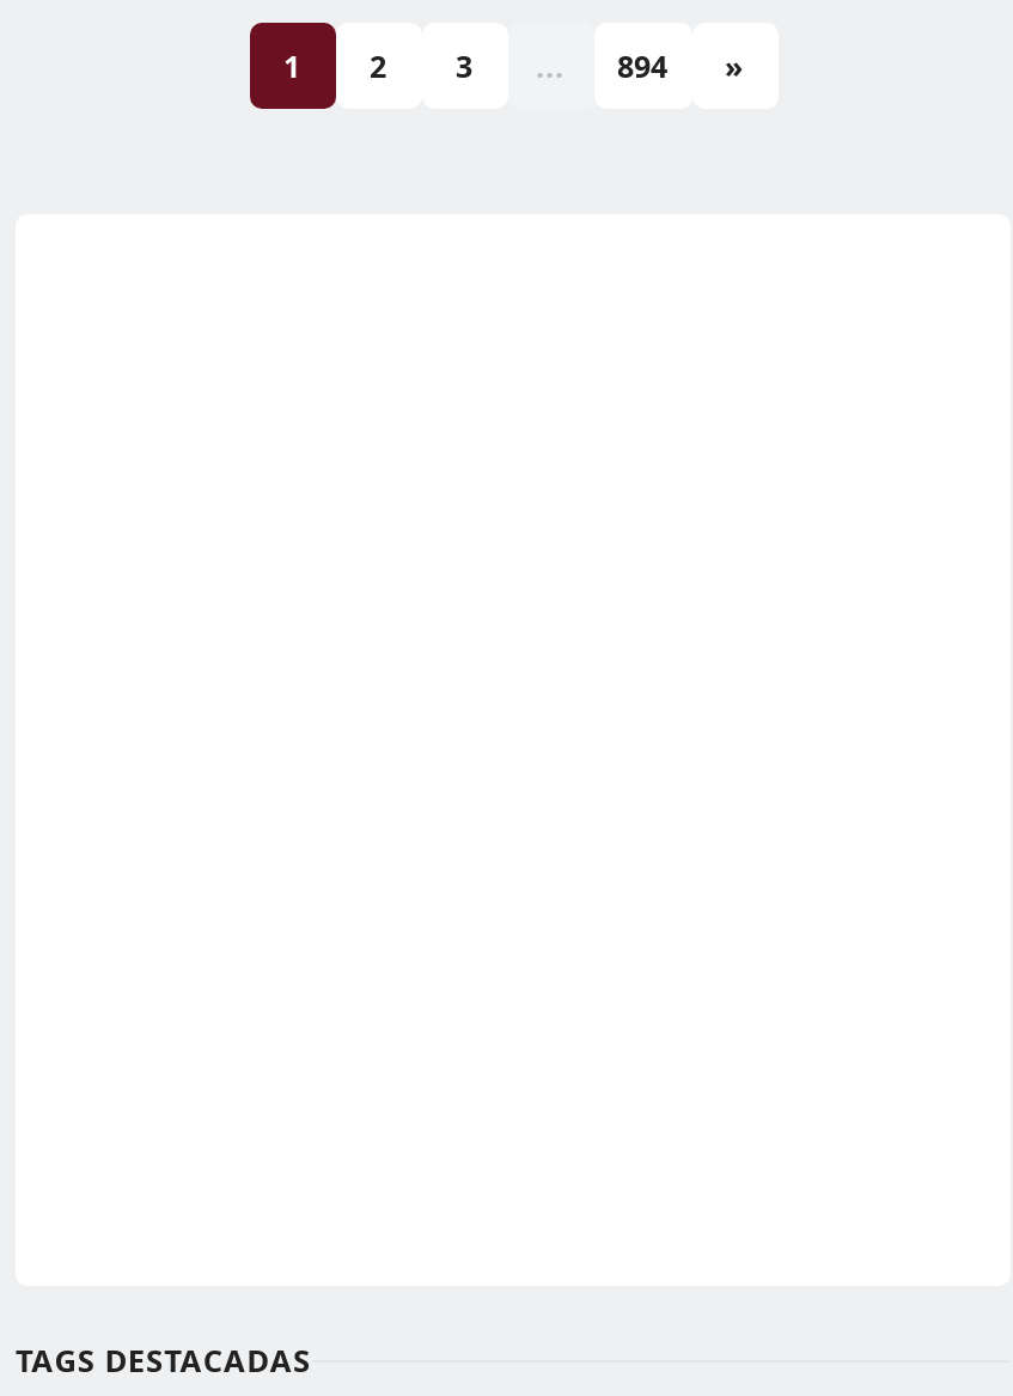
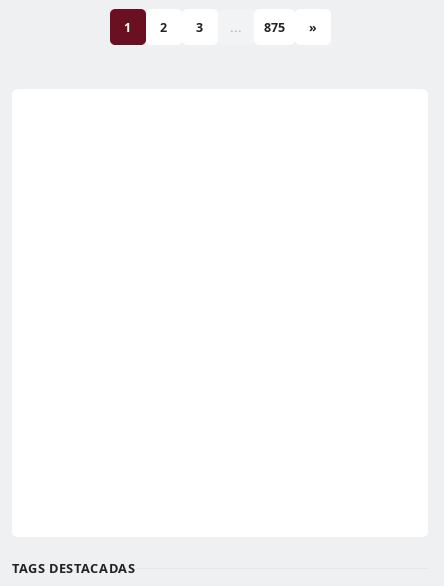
[617,45,667,86] 894 -> [263,18,284,35] 875

